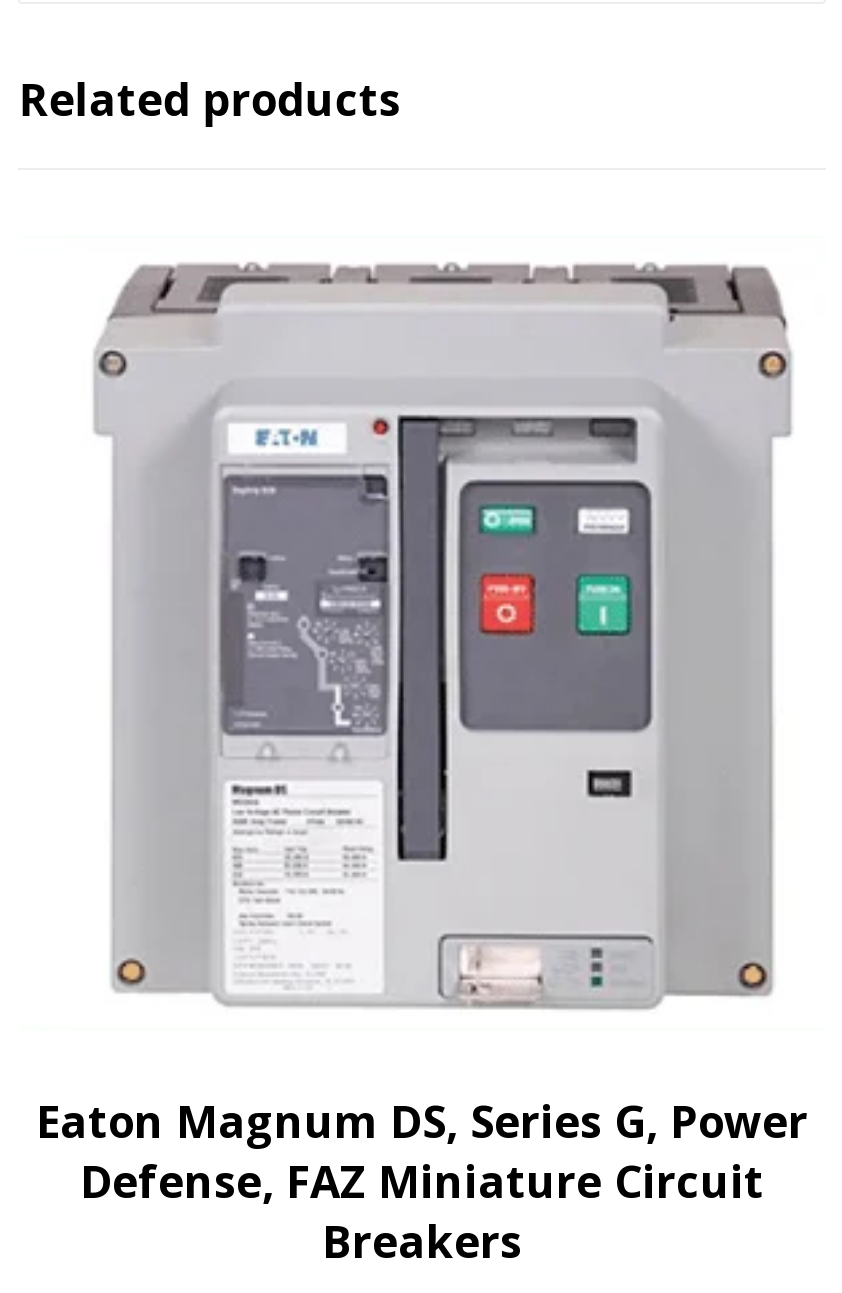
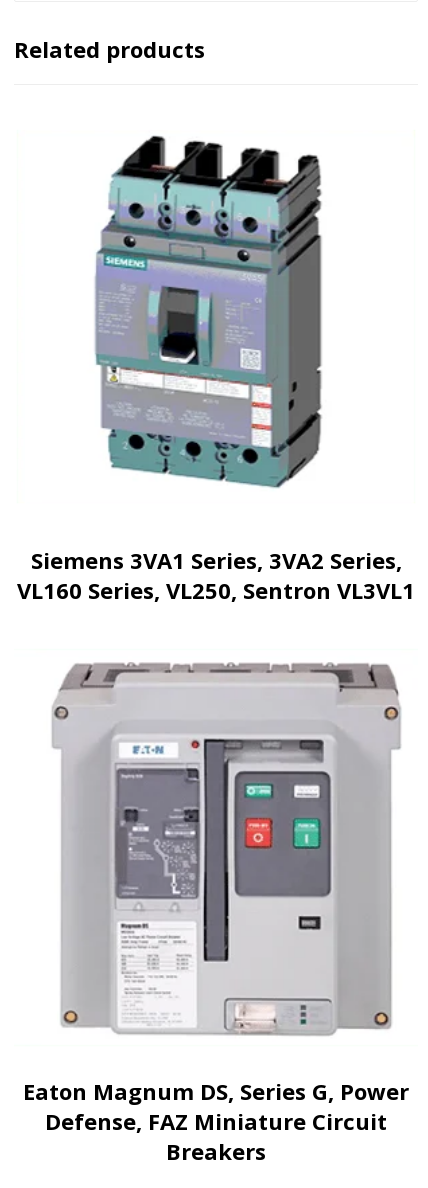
none -> [17,545,415,605] Siemens 3VA1 Series, 3VA2 Series, | VL160 Series, VL250, Sentron VL3VL1
none -> [95,135,322,487] [image]

